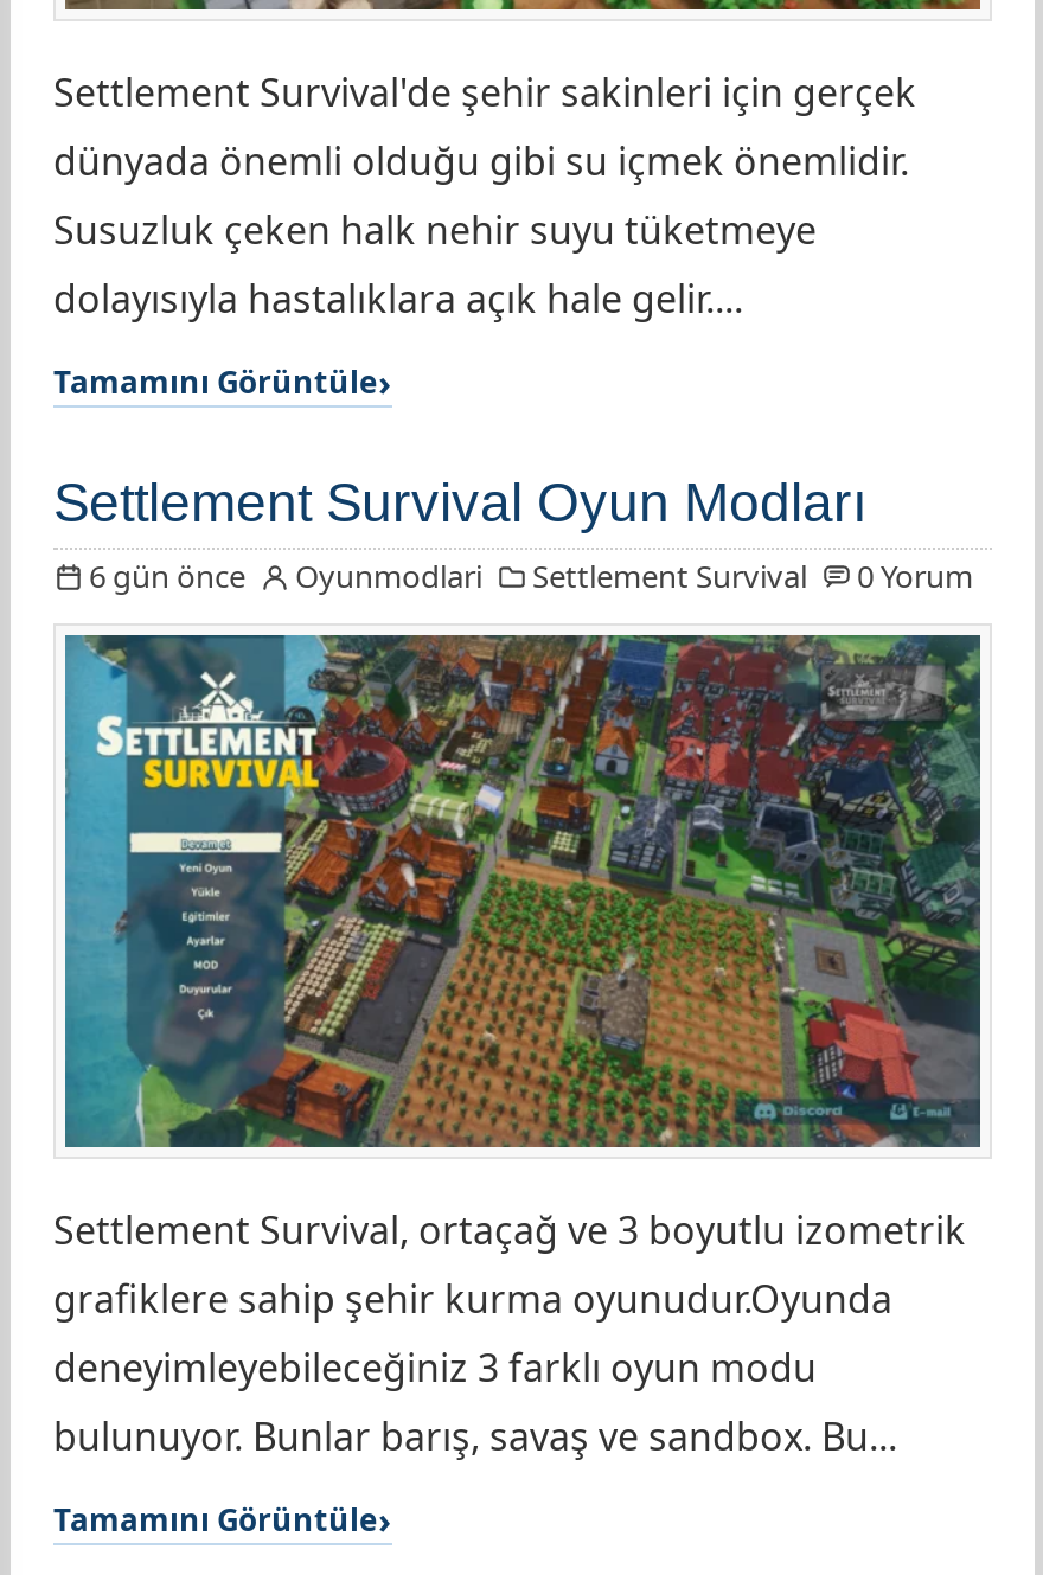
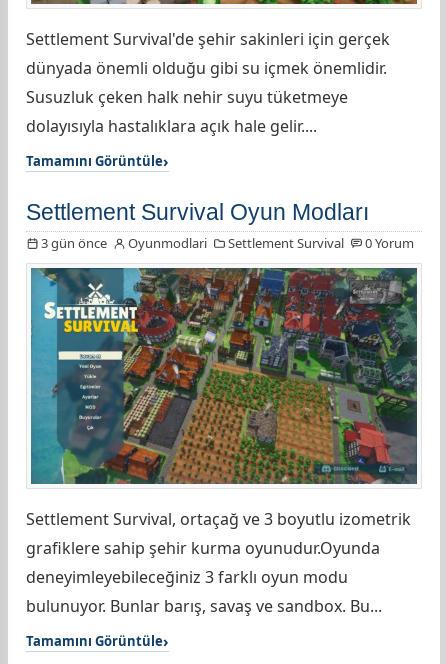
[89,553,973,596] 6 gün önce Oyunmodlari Settlement Survival 0 Yorum -> [41,233,414,251] 3 gün önce Oyunmodlari Settlement Survival 0 Yorum

